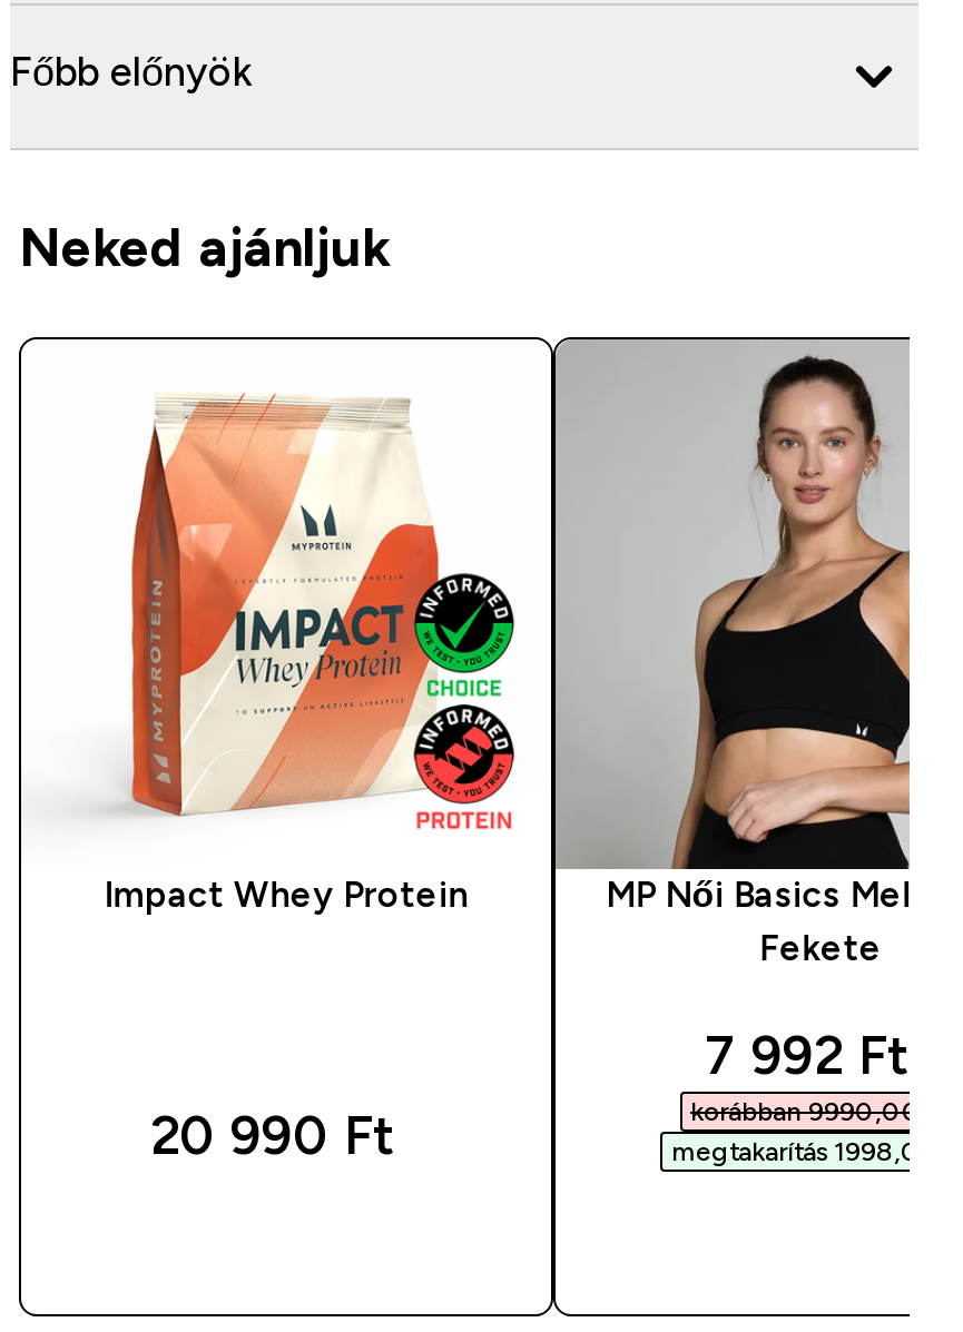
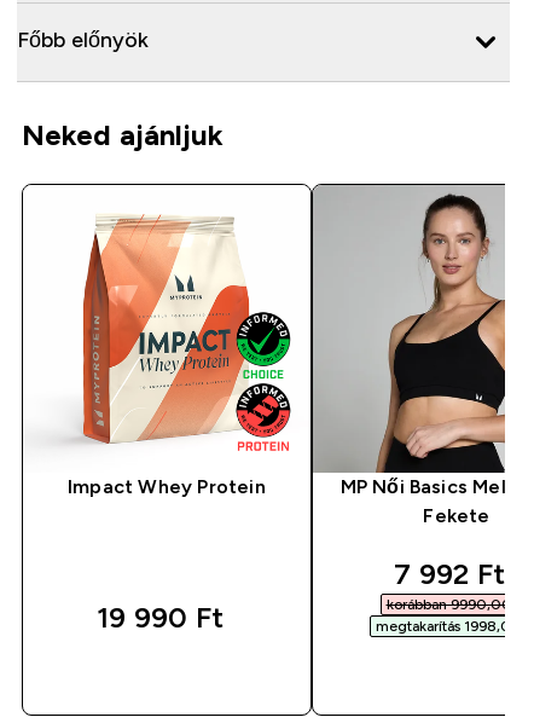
[150,1104,395,1164] 20 990 Ft -> [96,601,223,633] 19 990 Ft

